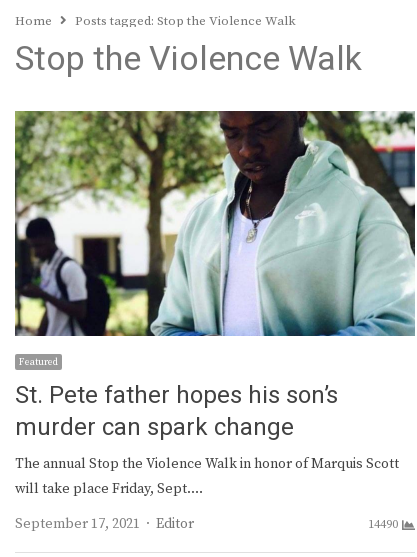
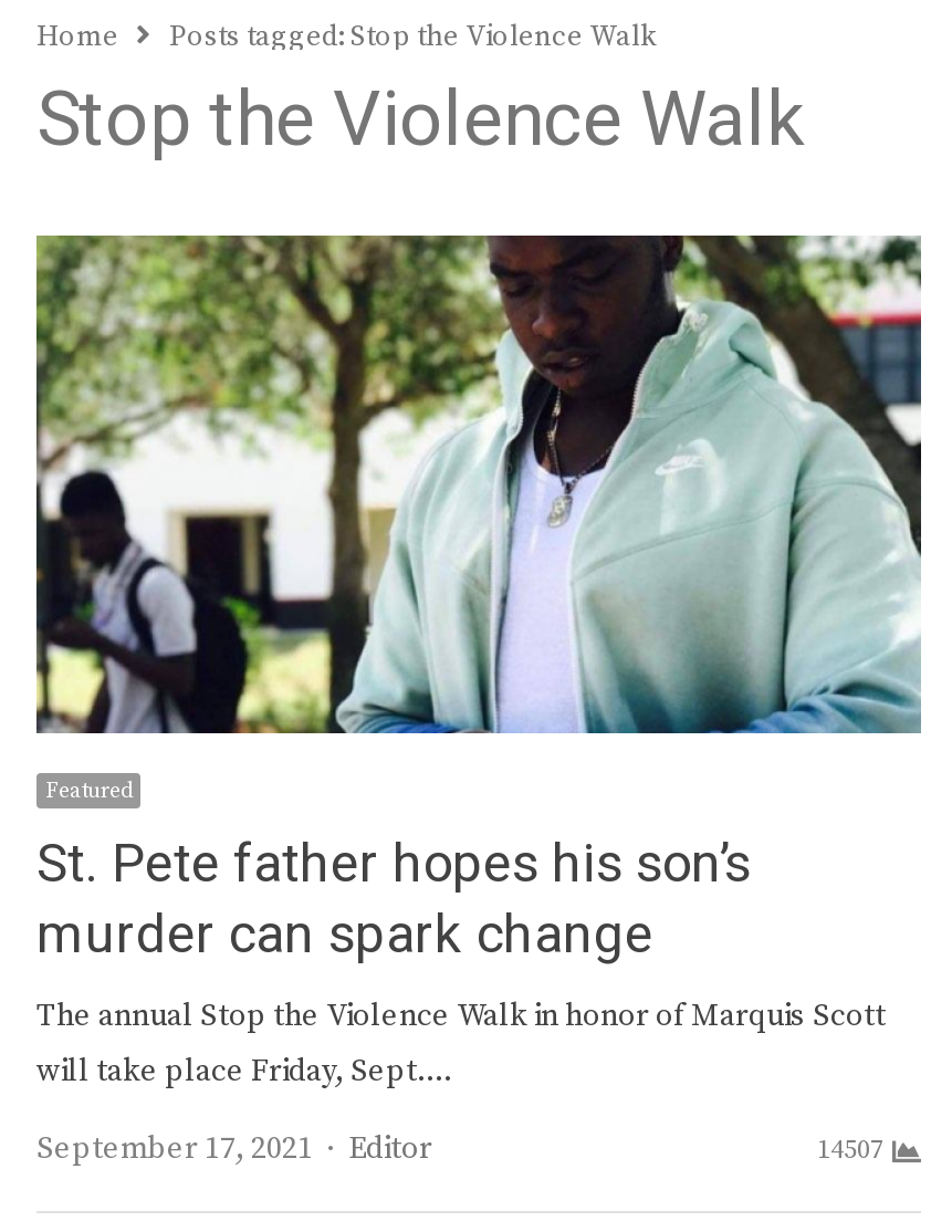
[368,517,398,532] 14490 -> [817,1135,883,1168] 14507

